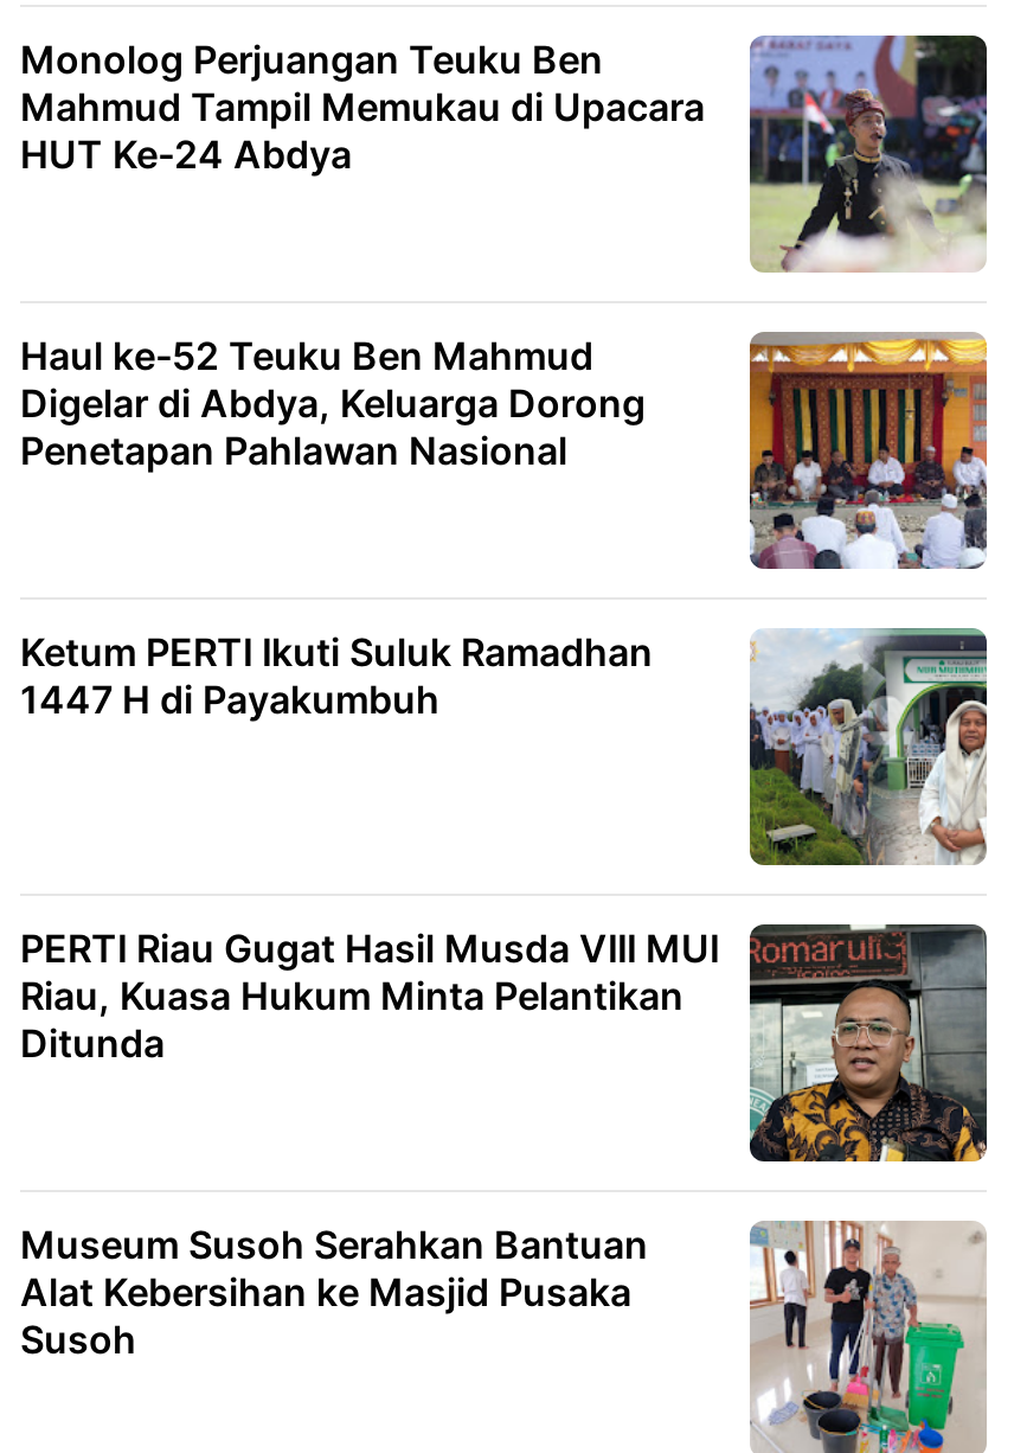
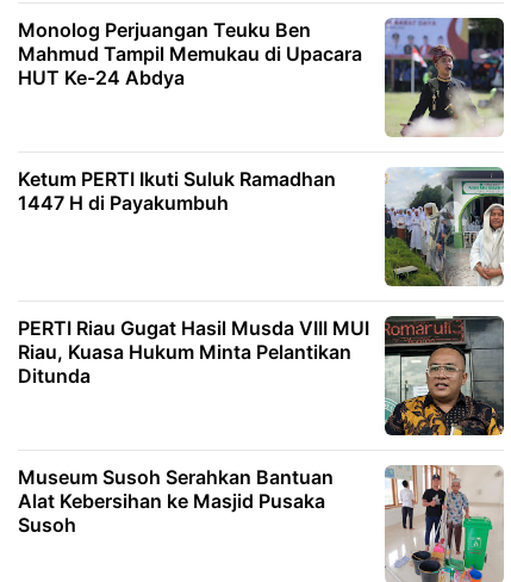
[20,332,646,474] Haul ke-52 Teuku Ben Mahmud | Digelar di Abdya, Keluarga Dorong | Penetapan Pahlawan Nasional -> none
[747,332,989,569] [image] -> none

